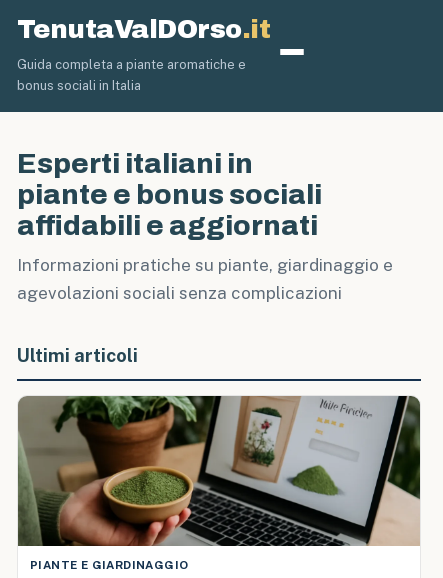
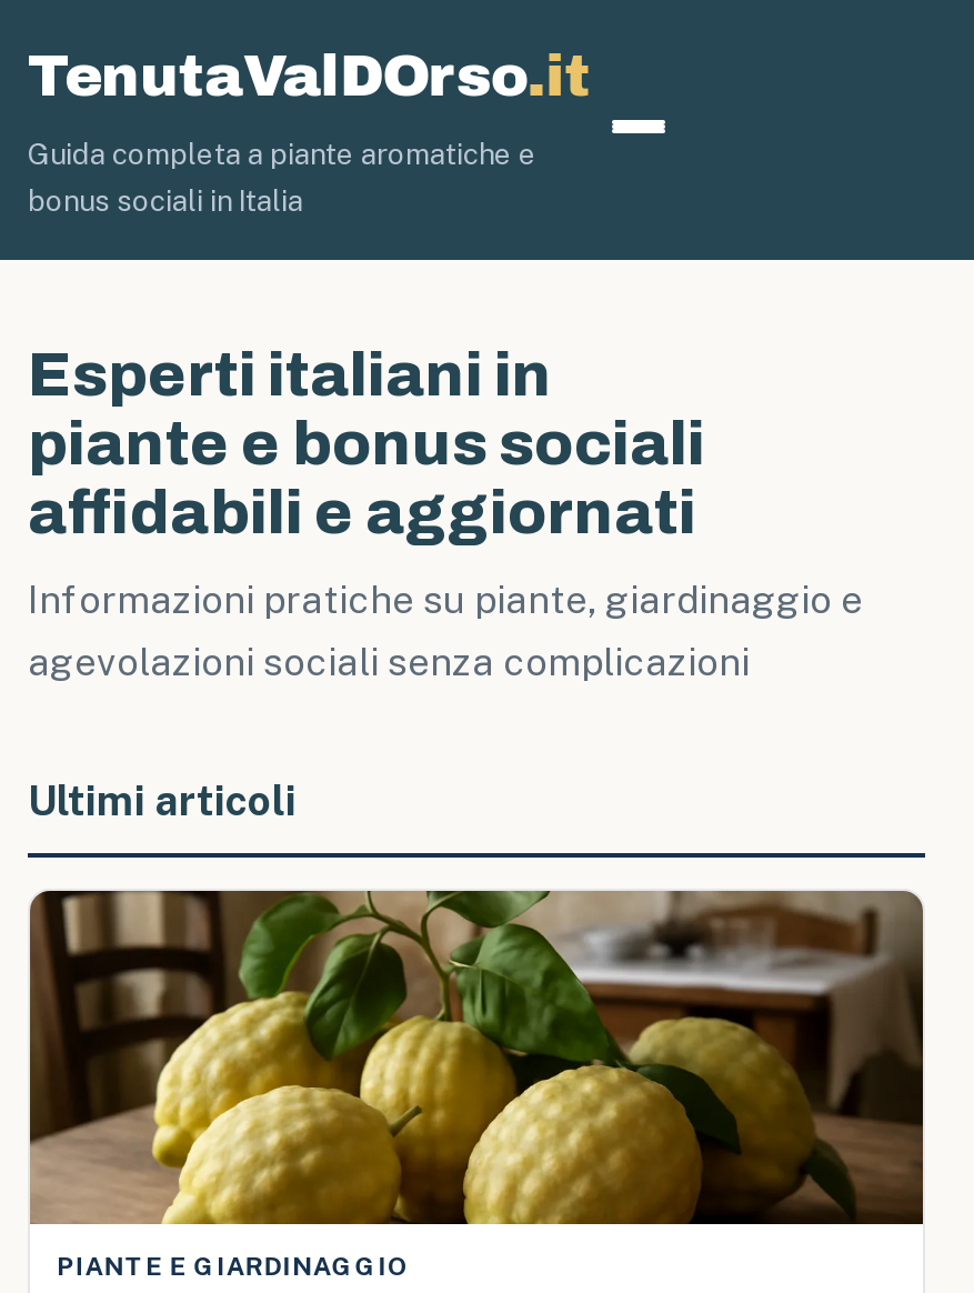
[18,395,420,547] [image] -> [30,889,925,1226] [image]

